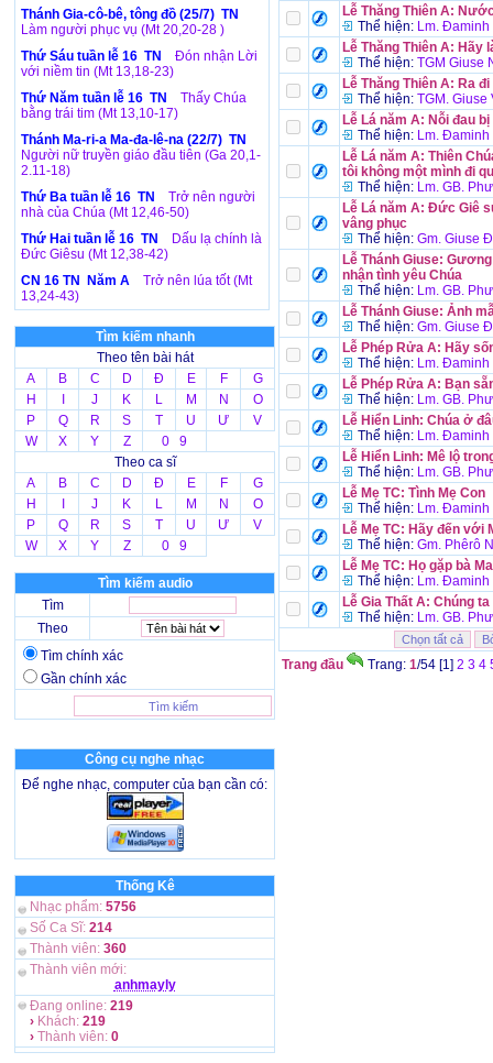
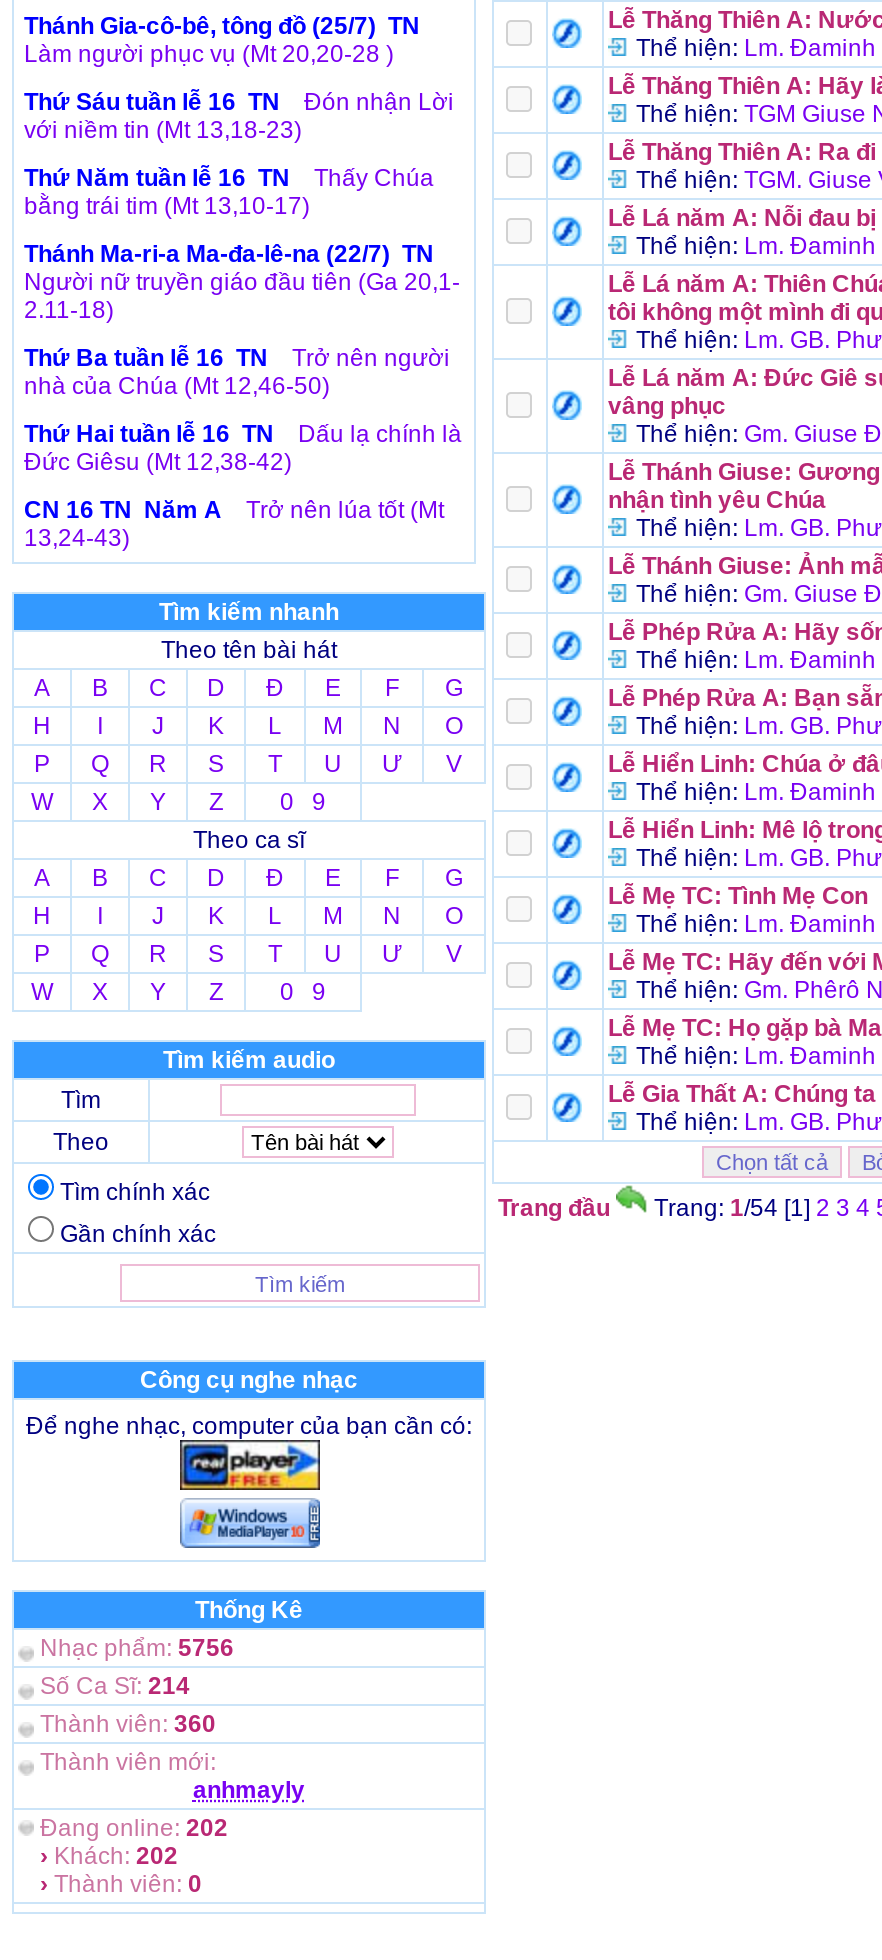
[26,998,133,1013] Đang online: 219 -> [34,1814,228,1842] Đang online: 202
[30,1013,106,1029] › Khách: 219 -> [40,1842,178,1870] › Khách: 202

